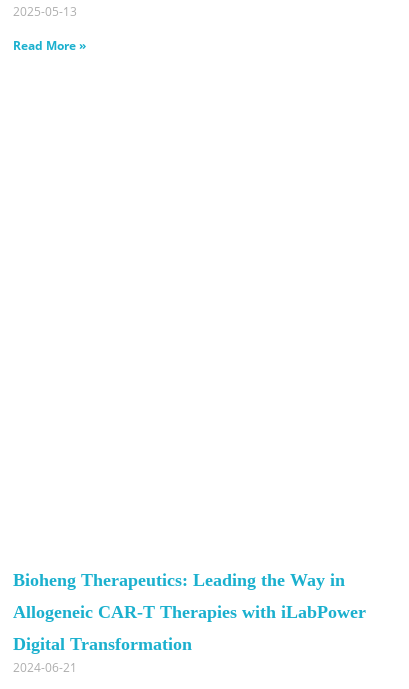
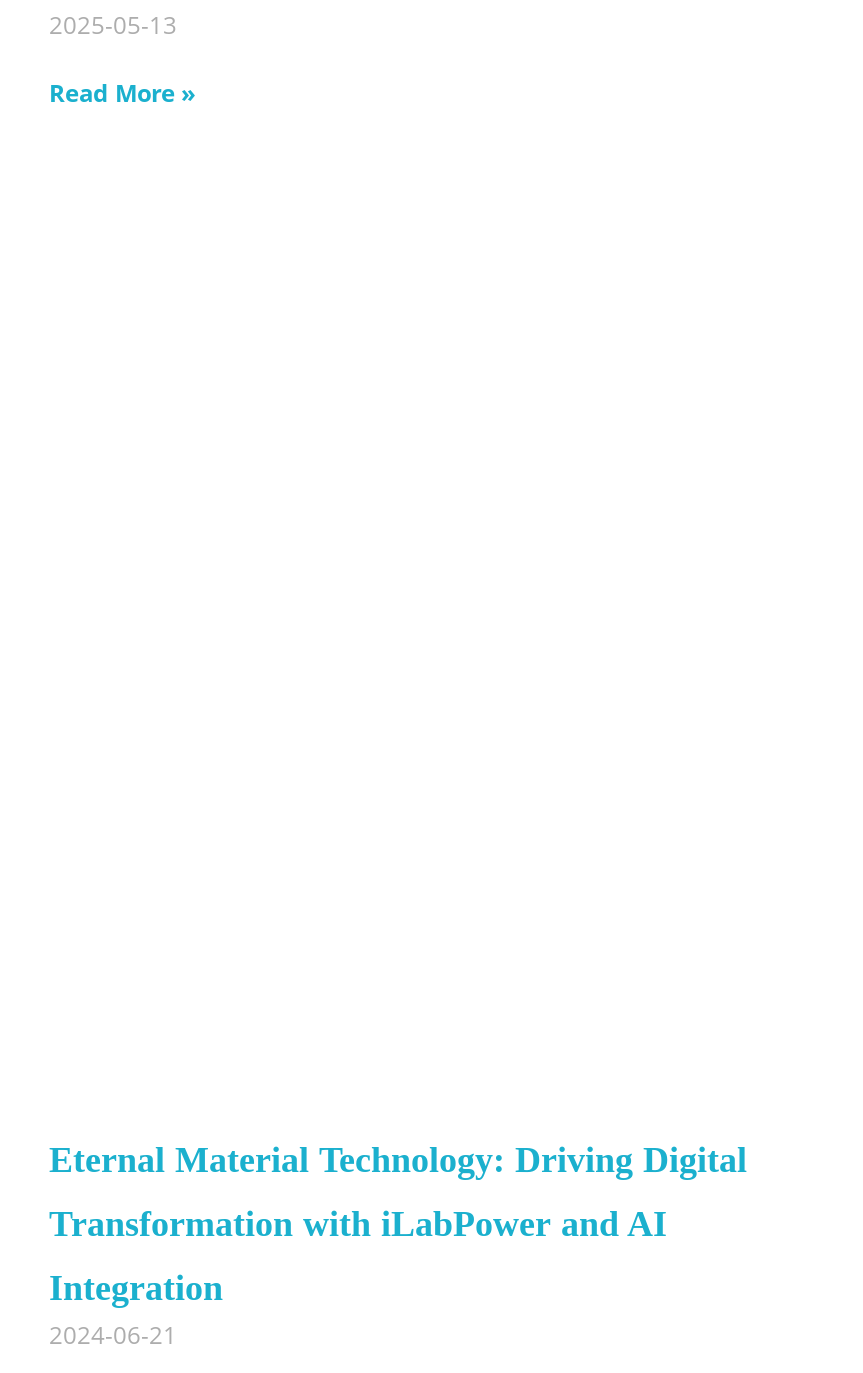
[13,570,345,590] Bioheng Therapeutics: Leading the Way in -> [49,1140,747,1180] Eternal Material Technology: Driving Digital
[13,602,366,622] Allogeneic CAR-T Therapies with iLabPower -> [49,1204,667,1244] Transformation with iLabPower and AI
[13,634,192,654] Digital Transformation -> [49,1268,223,1308] Integration

